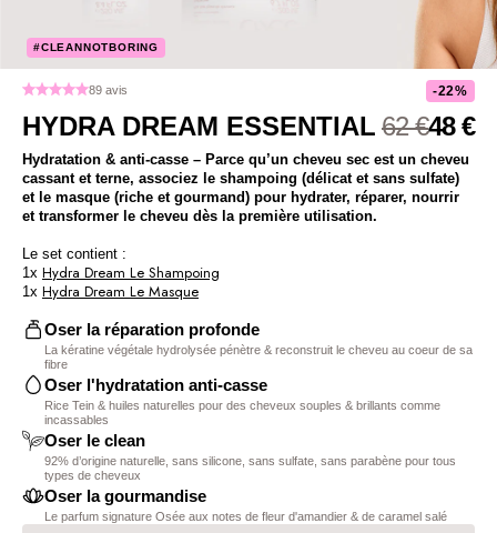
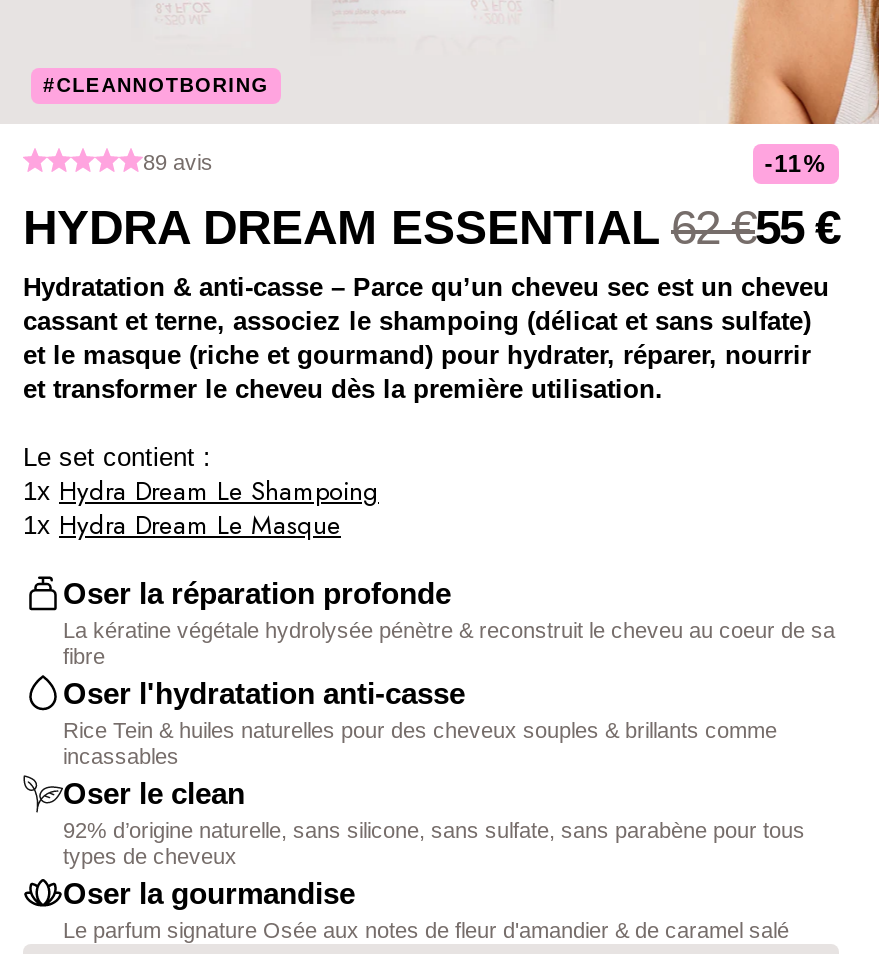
[432,83,468,99] -22% -> [765,150,827,178] -11%
[22,111,475,141] HYDRA DREAM ESSENTIAL 62 €48 € -> [23,200,839,254] HYDRA DREAM ESSENTIAL 62 €55 €

